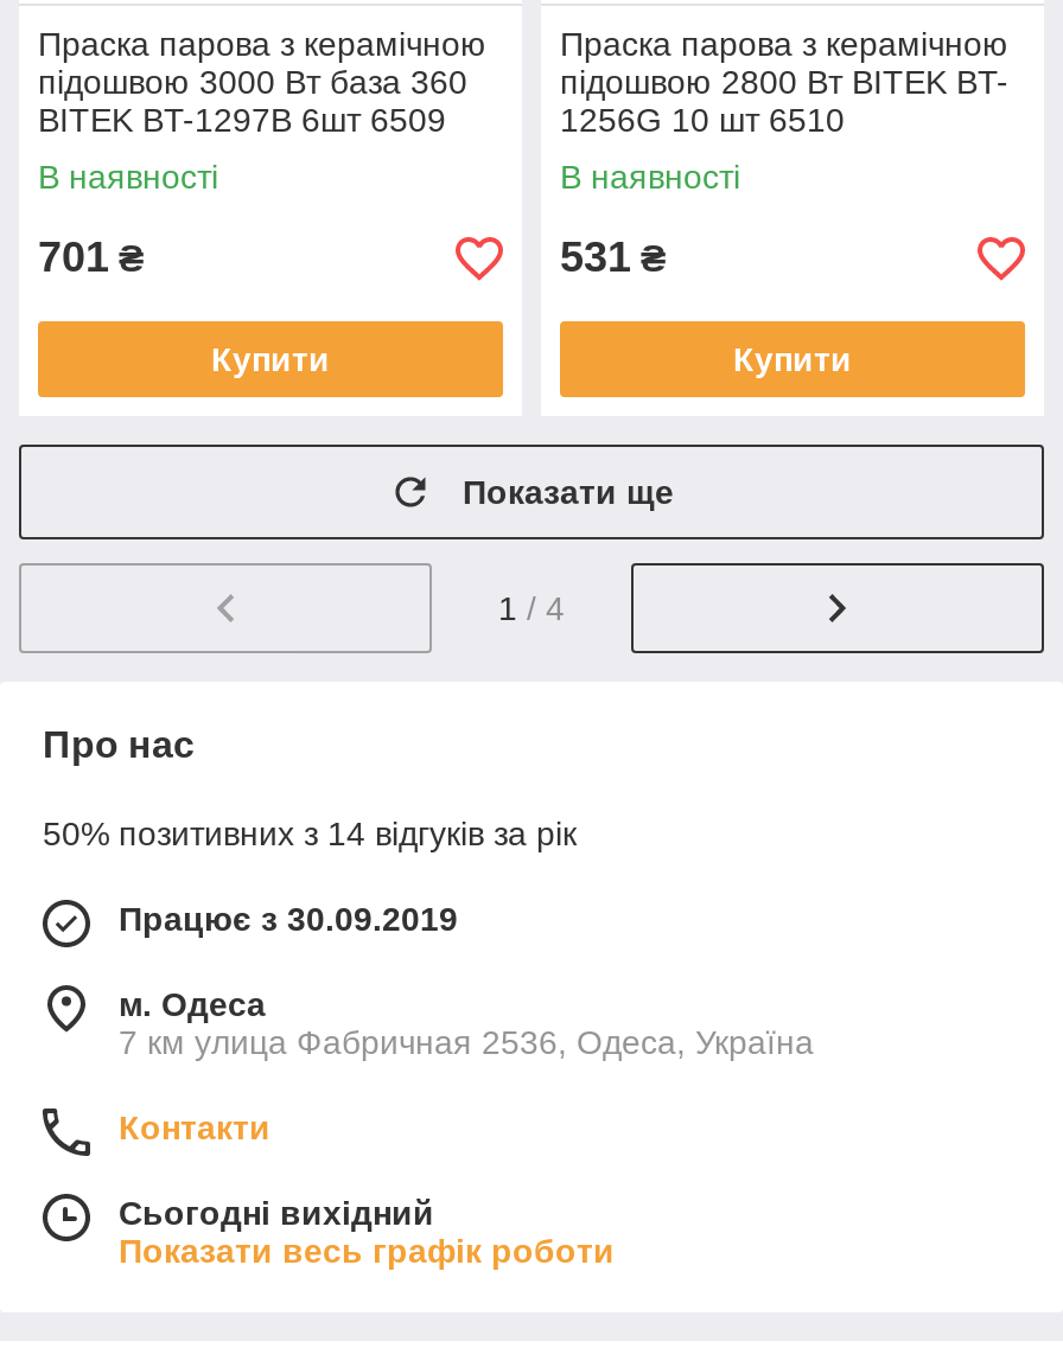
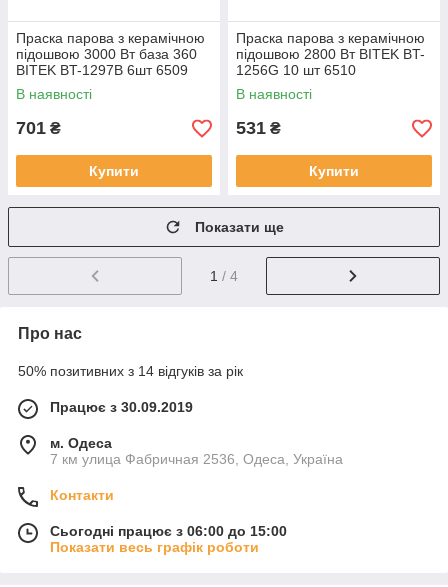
[119,1194,434,1232] Сьогодні вихідний -> [50,523,287,539] Сьогодні працює з 06:00 до 15:00

